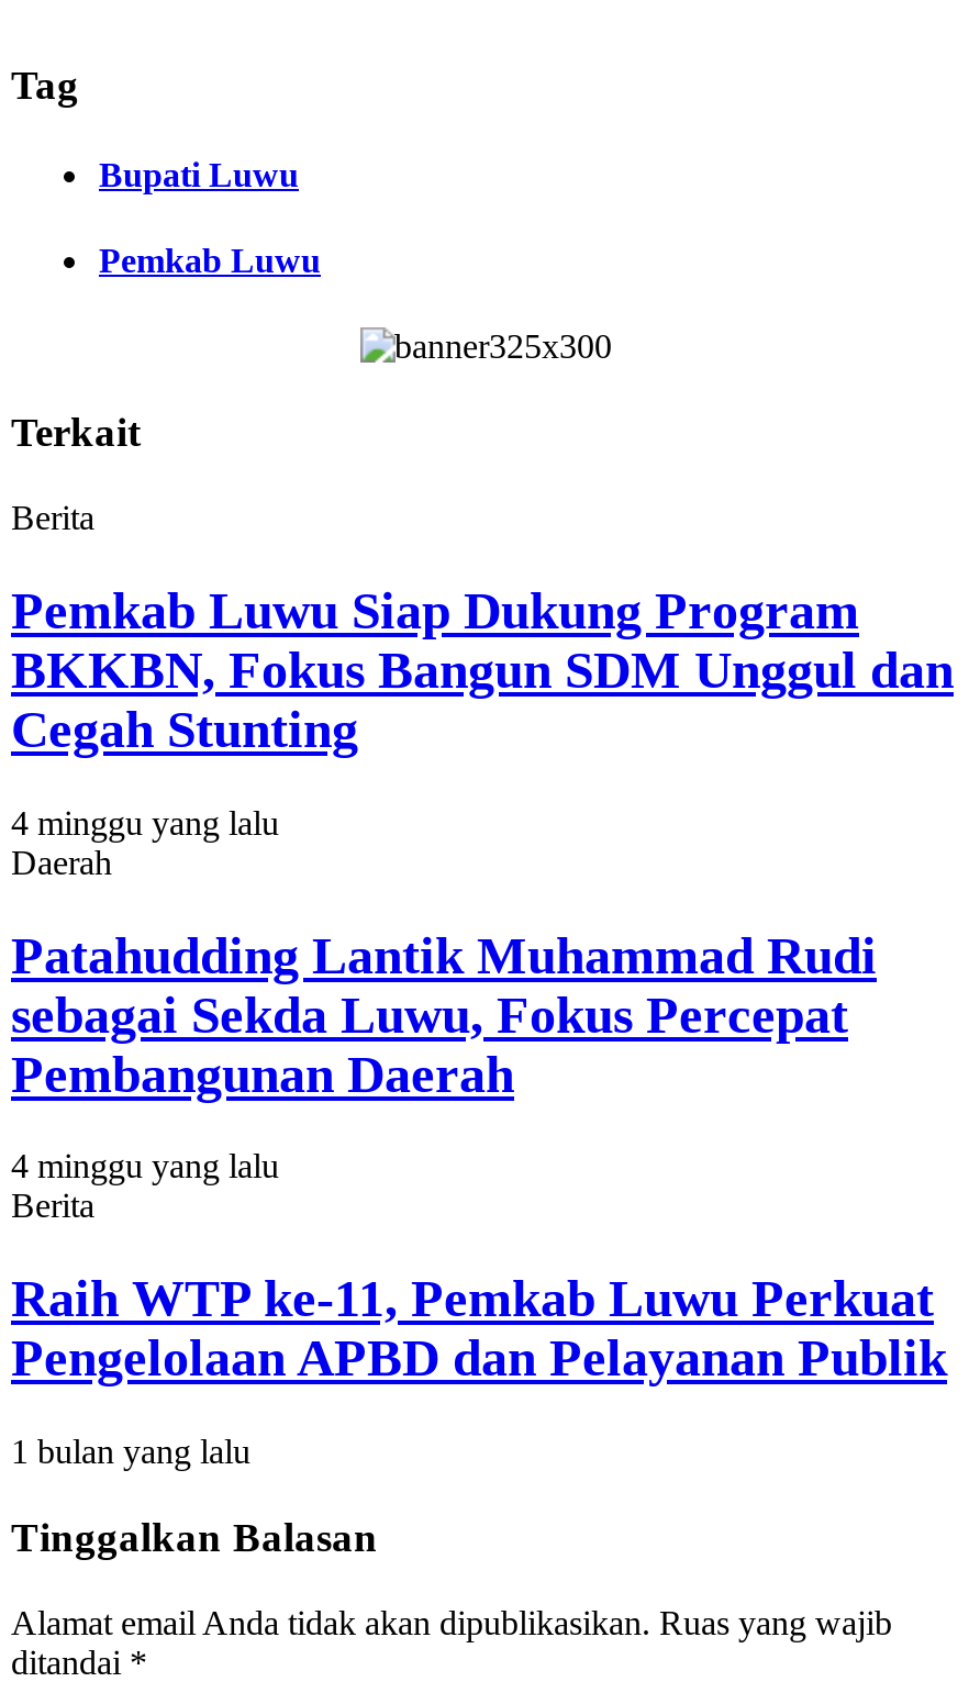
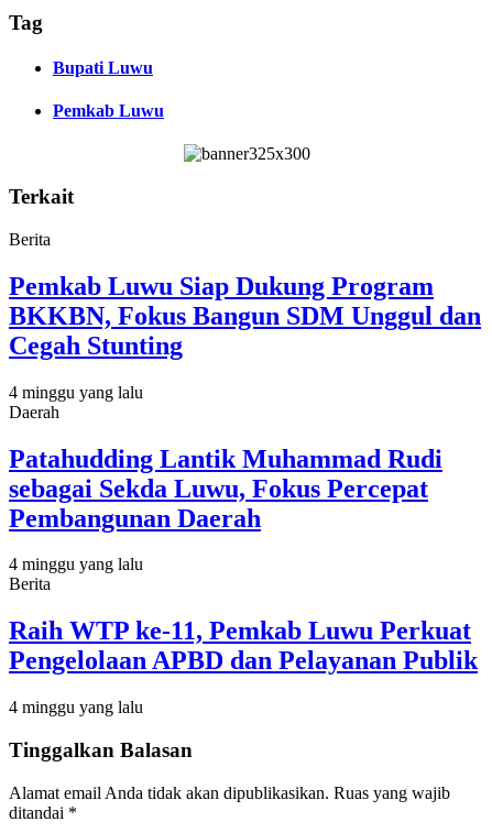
[11,1433,250,1471] 1 bulan yang lalu -> [9,698,143,717] 4 minggu yang lalu

